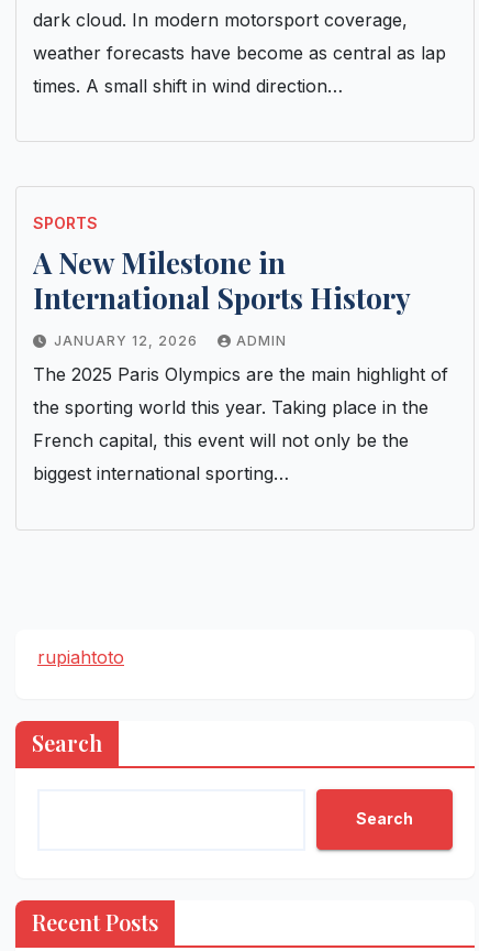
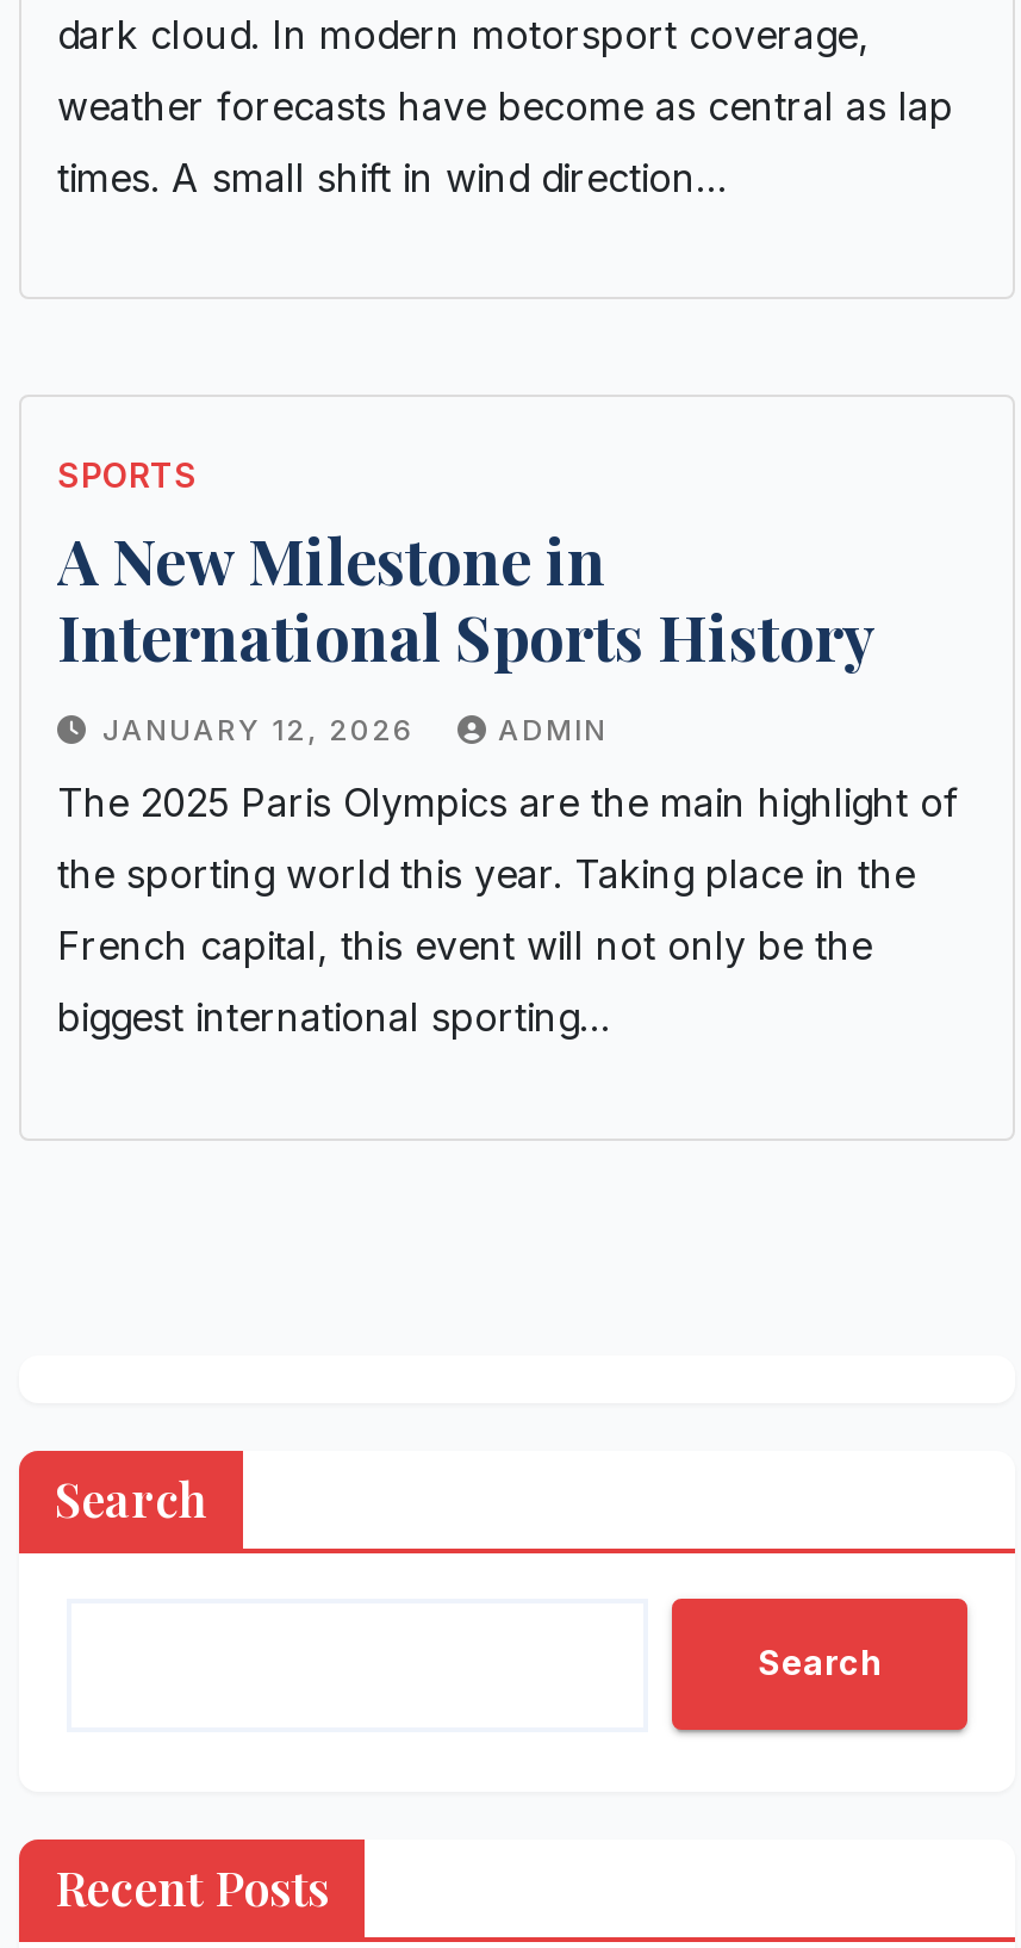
[37,646,124,668] rupiahtoto -> none

